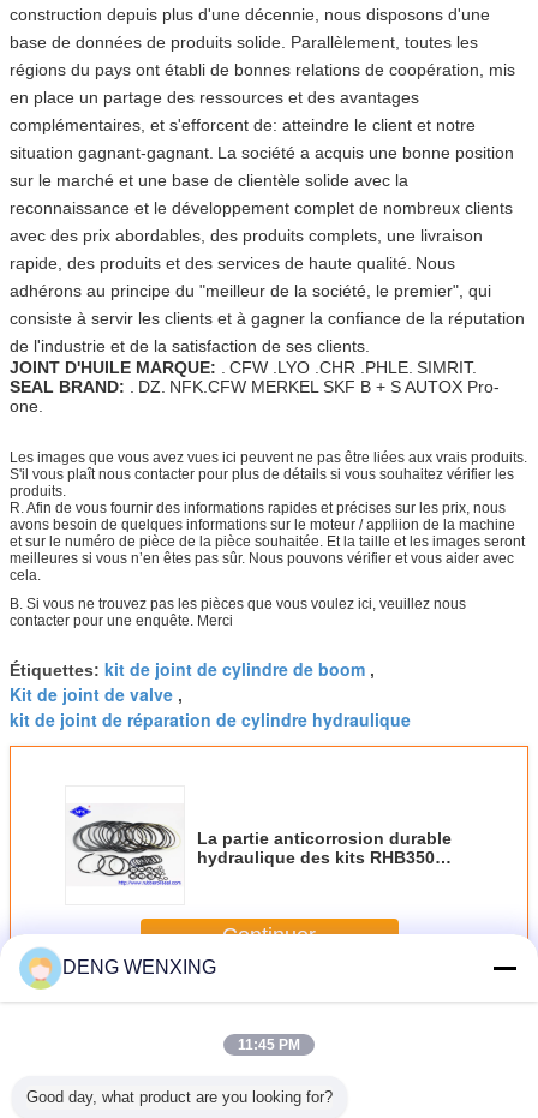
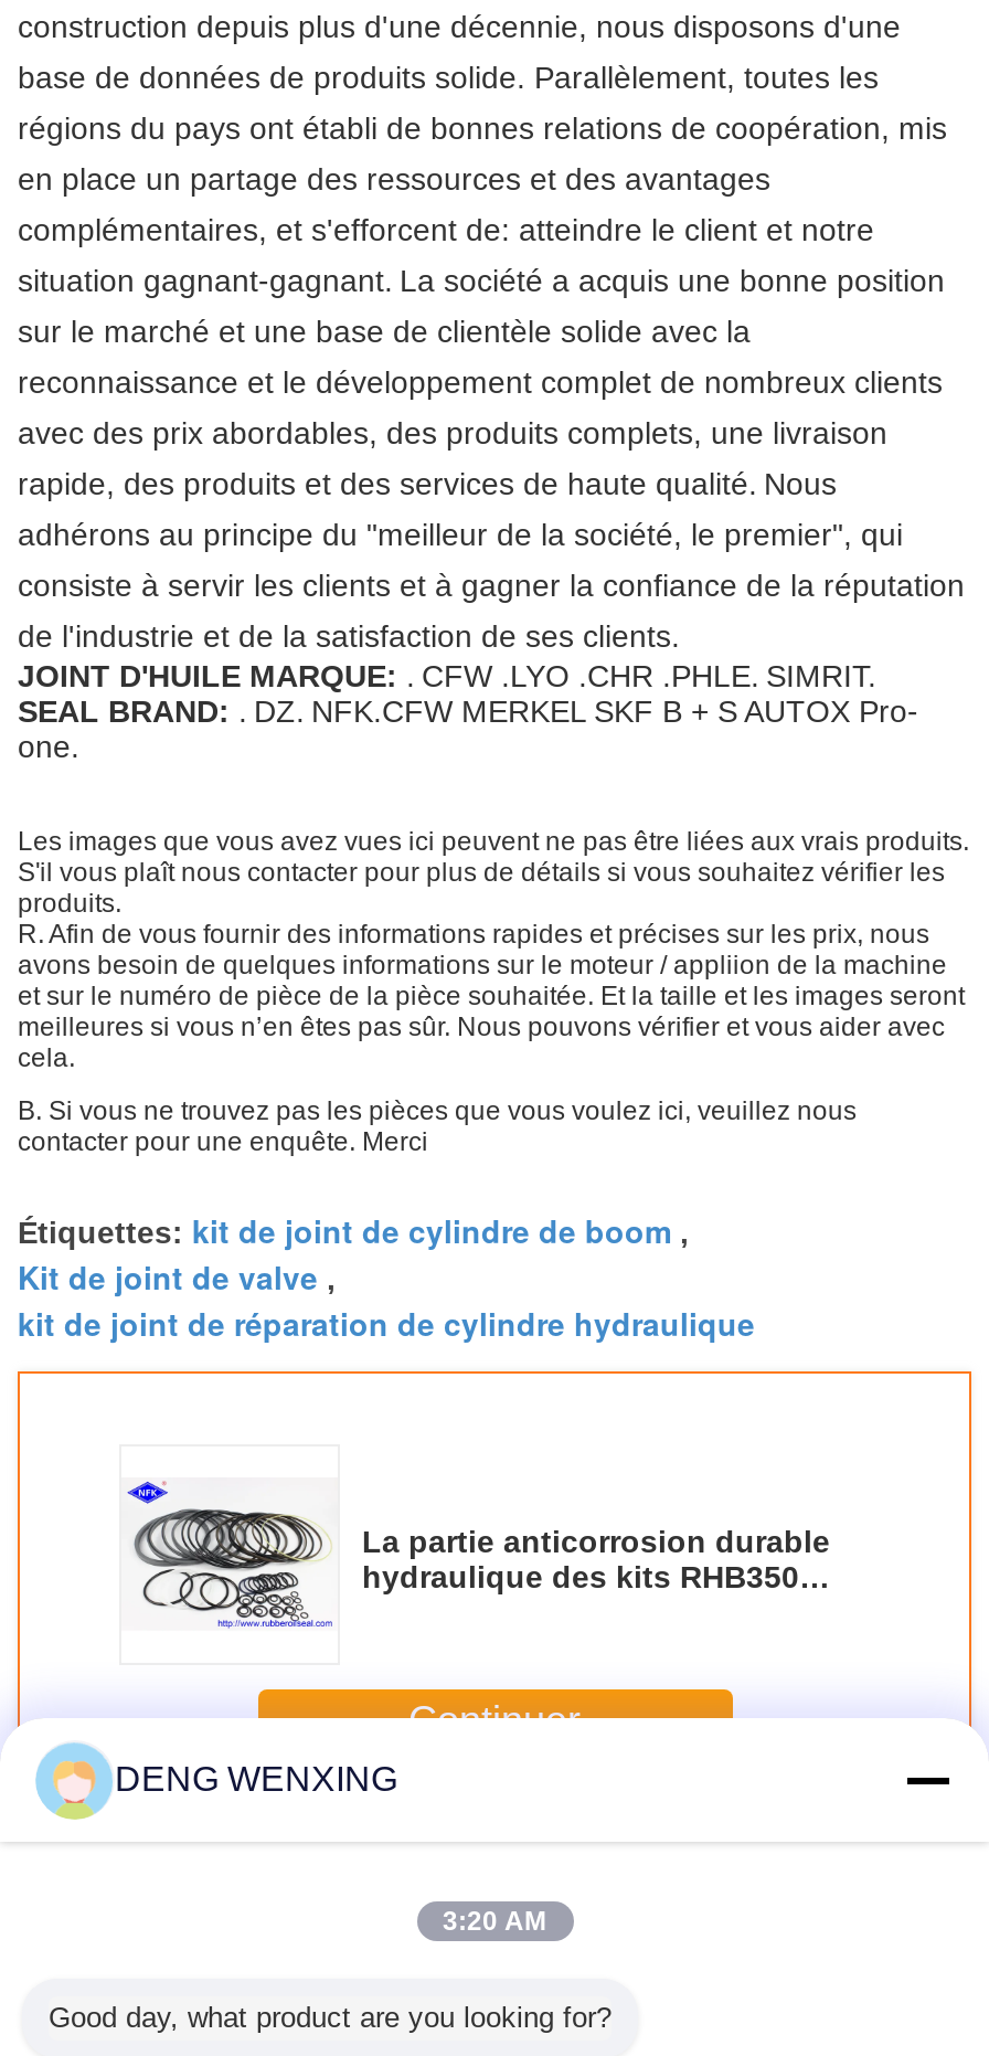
[238,1036,300,1053] 11:45 PM -> [443,1906,546,1937] 3:20 AM

